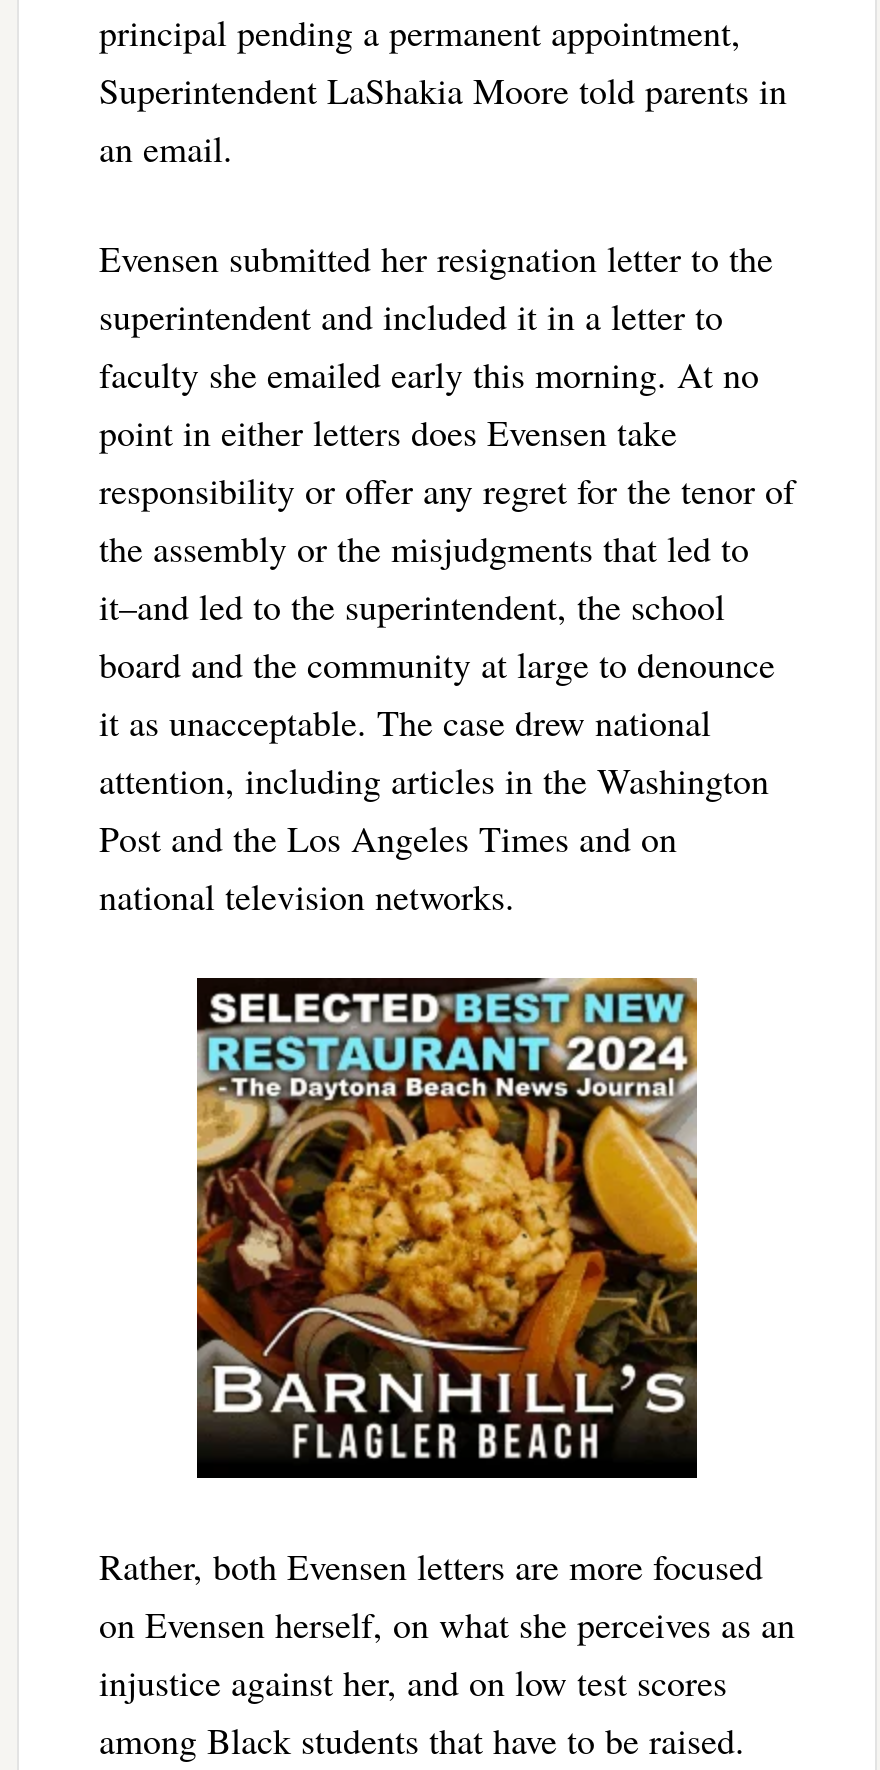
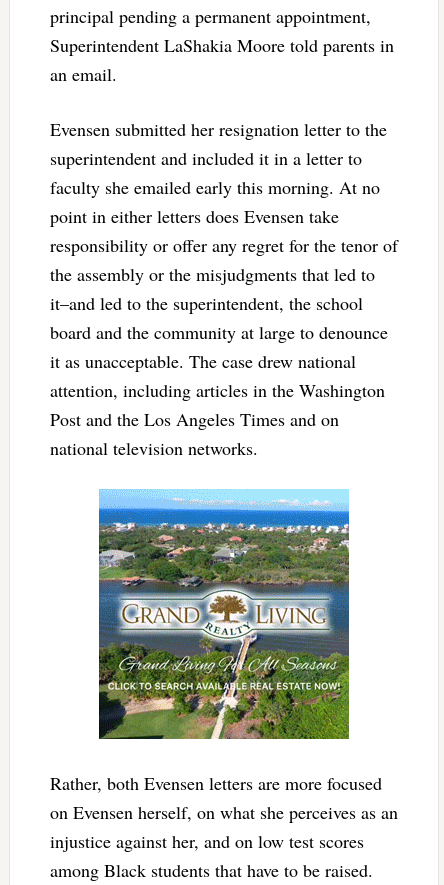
[195,976,699,1480] [image] -> [98,489,350,740] [image]

